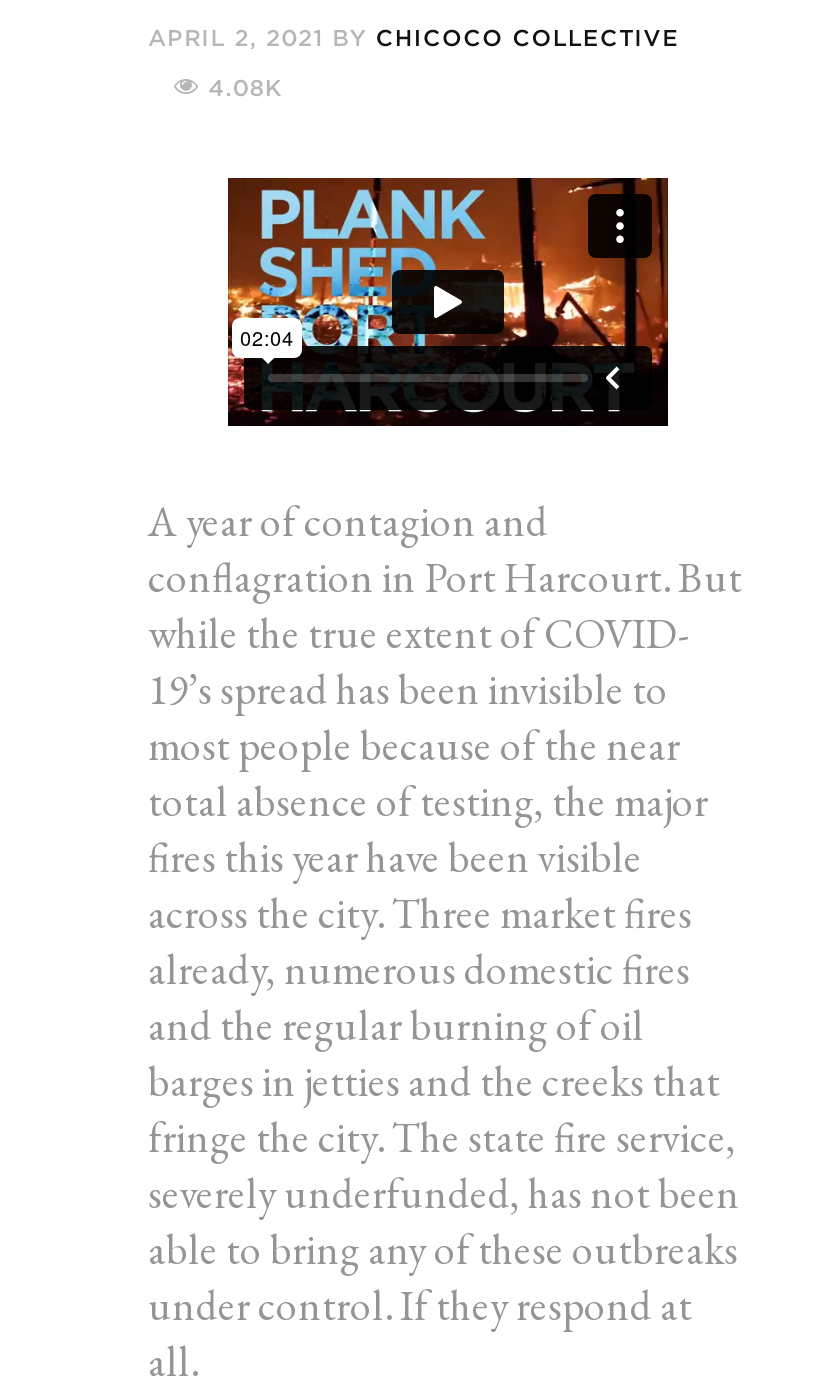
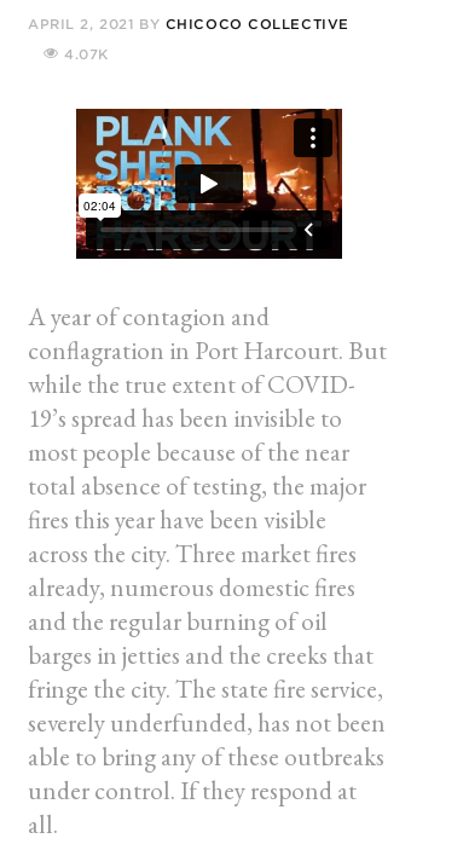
[208,74,282,102] 4.08K -> [64,46,109,63] 4.07K

